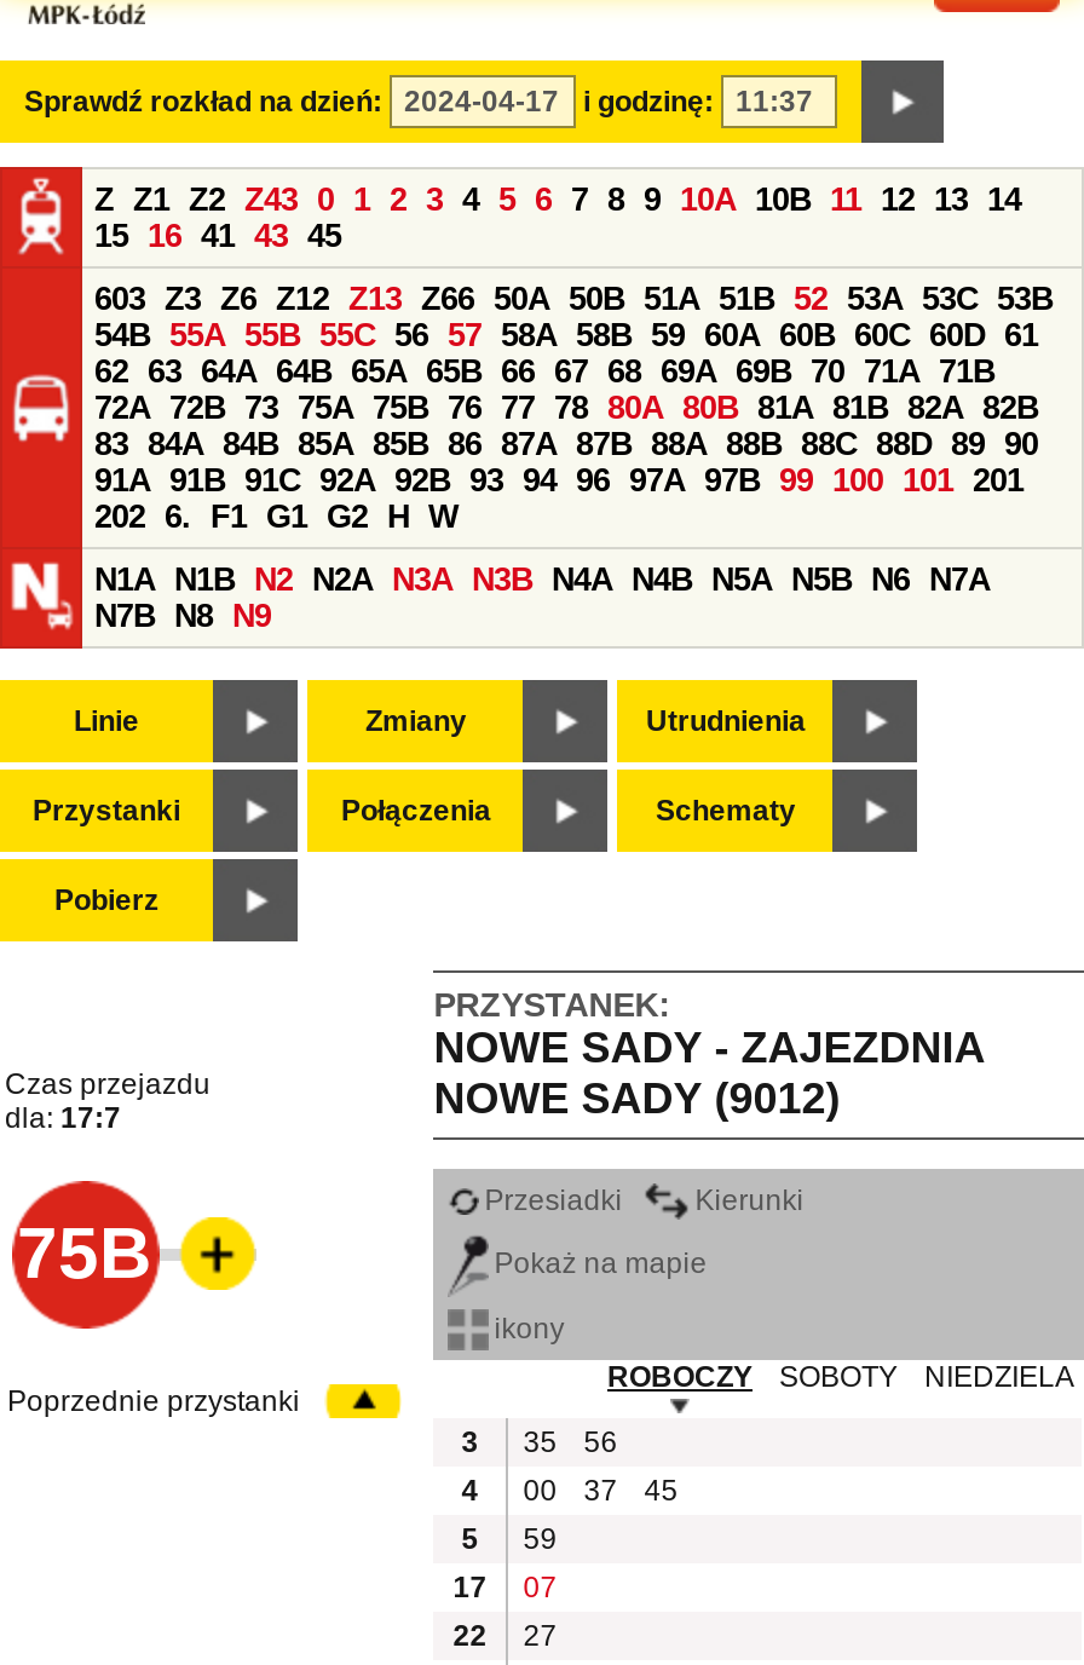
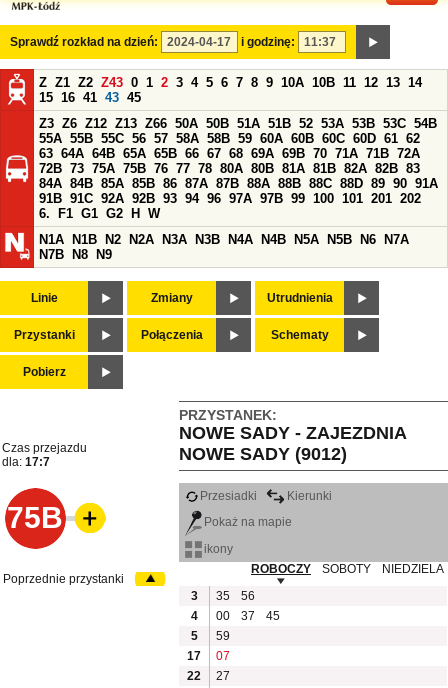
[94,281,1053,535] 603 Z3 Z6 Z12 Z13 Z66 50A 50B 51A 51B 52 53A 53C 53B | 54B 55A 55B 55C 56 57 58A 58B 59 60A 60B 60C 60D 61 | 62 63 64A 64B 65A 65B 66 67 68 69A 69B 70 71A 71B | 72A 72B 73 75A 75B 76 77 78 80A 80B 81A 81B 82A 82B | 83 84A 84B 85A 85B 86 87A 87B 88A 88B 88C 88D 89 90 | 91A 91B 91C 92A 92B 93 94 96 97A 97B 99 100 101 201 | 202 6. F1 G1 G2 H W -> [39,116,438,221] Z3 Z6 Z12 Z13 Z66 50A 50B 51A 51B 52 53A 53B 53C 54B | 55A 55B 55C 56 57 58A 58B 59 60A 60B 60C 60D 61 62 | 63 64A 64B 65A 65B 66 67 68 69A 69B 70 71A 71B 72A | 72B 73 75A 75B 76 77 78 80A 80B 81A 81B 82A 82B 83 | 84A 84B 85A 85B 86 87A 87B 88A 88B 88C 88D 89 90 91A | 91B 91C 92A 92B 93 94 96 97A 97B 99 100 101 201 202 | 6. F1 G1 G2 H W

